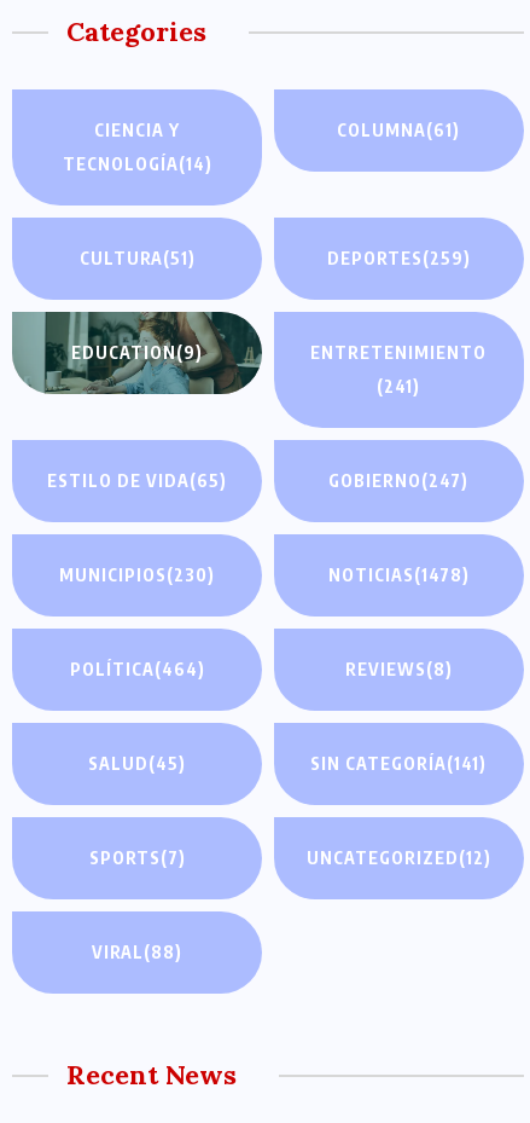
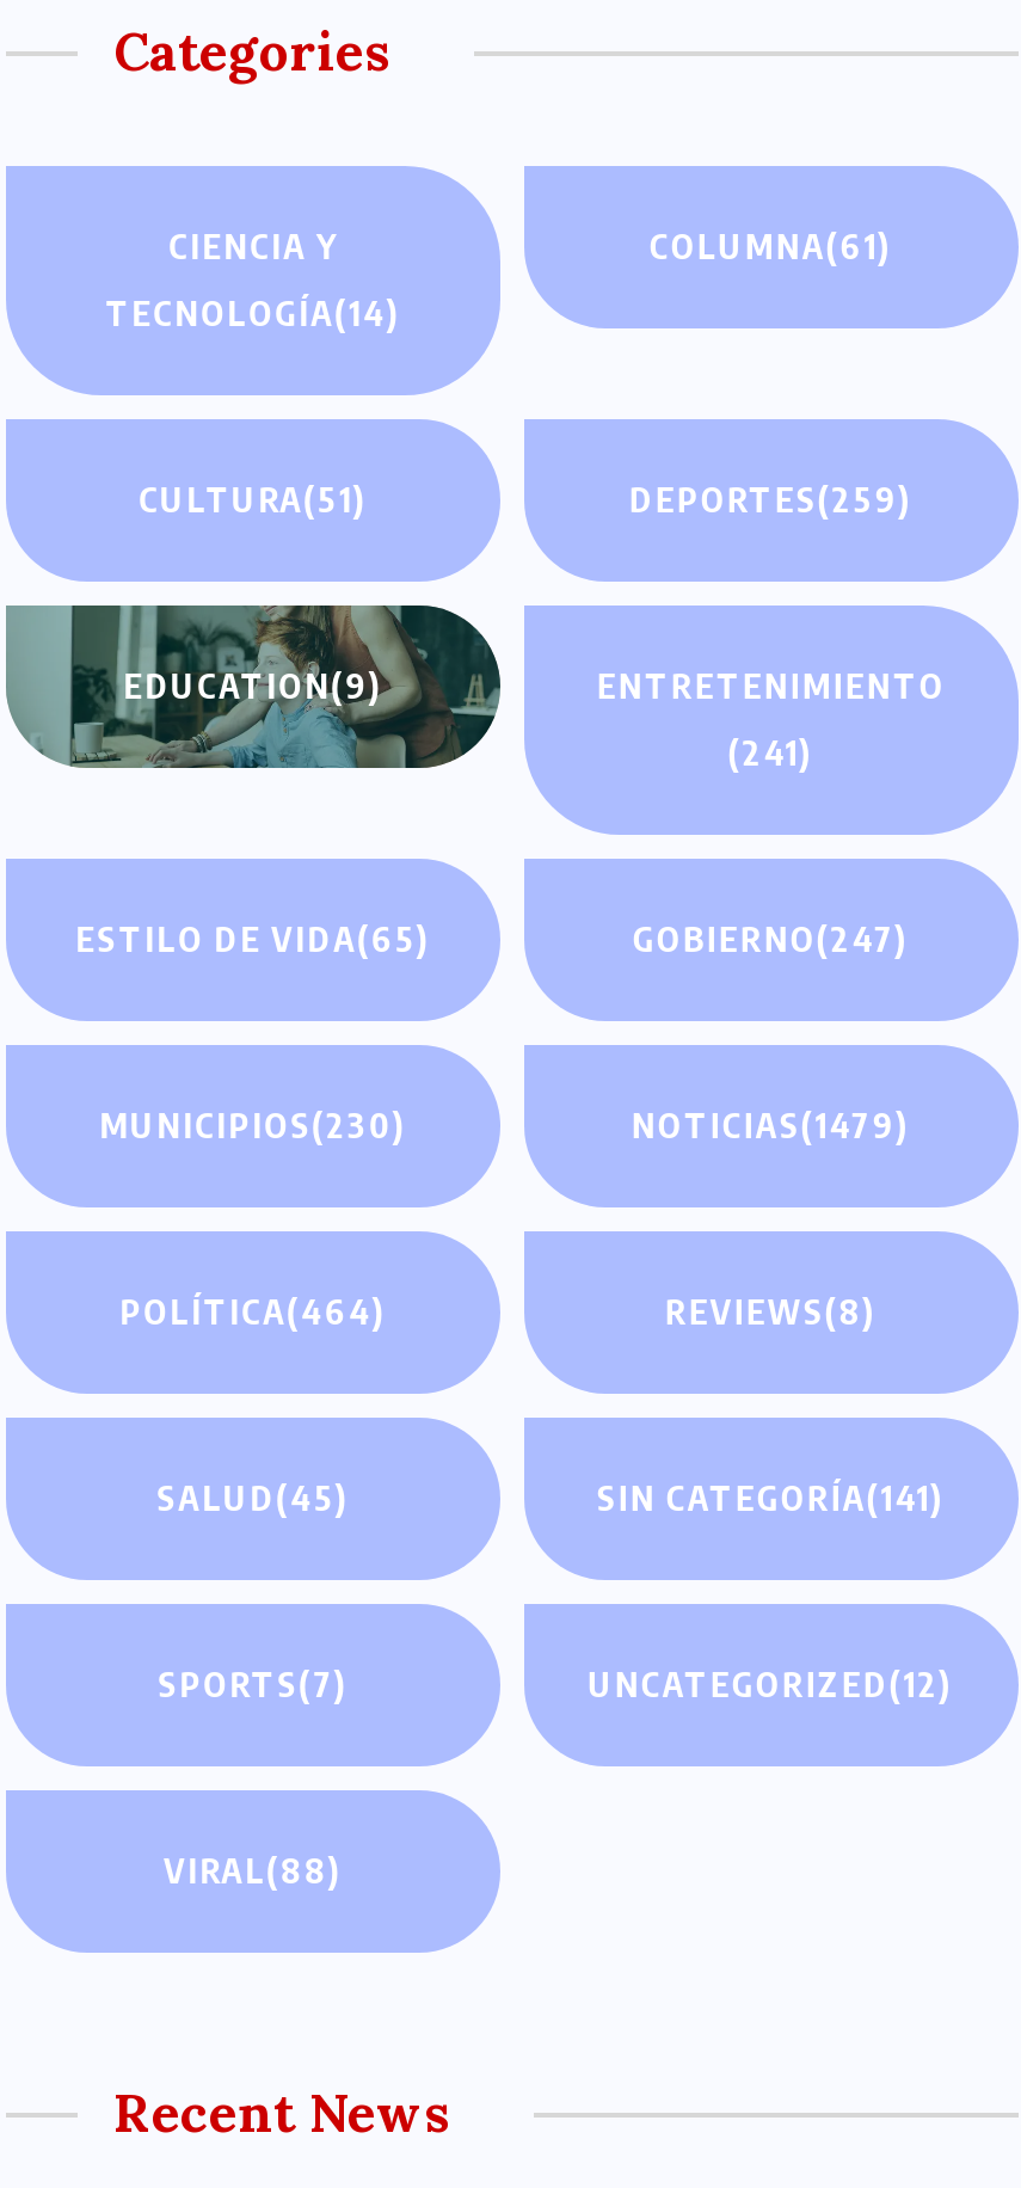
[328,565,470,585] NOTICIAS(1478) -> [631,1105,911,1146] NOTICIAS(1479)

